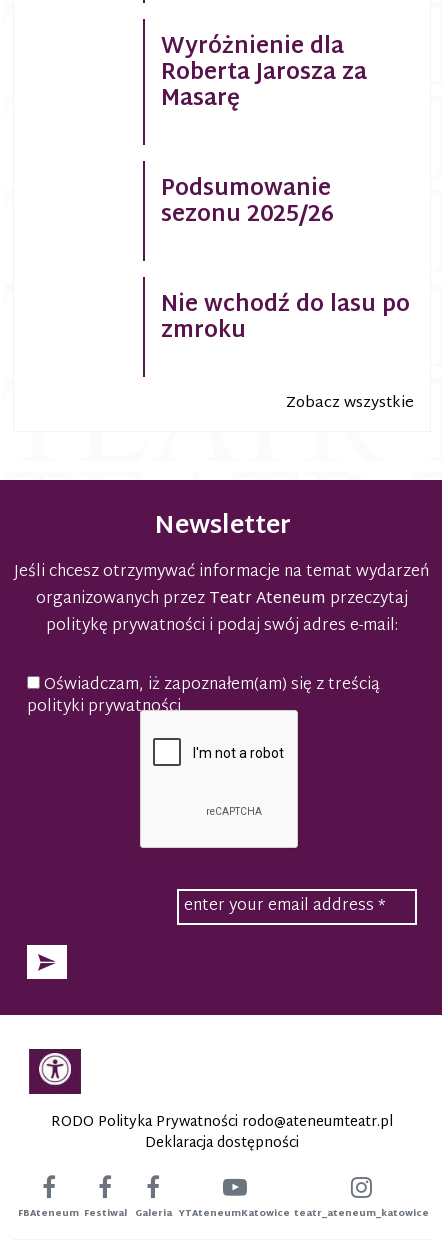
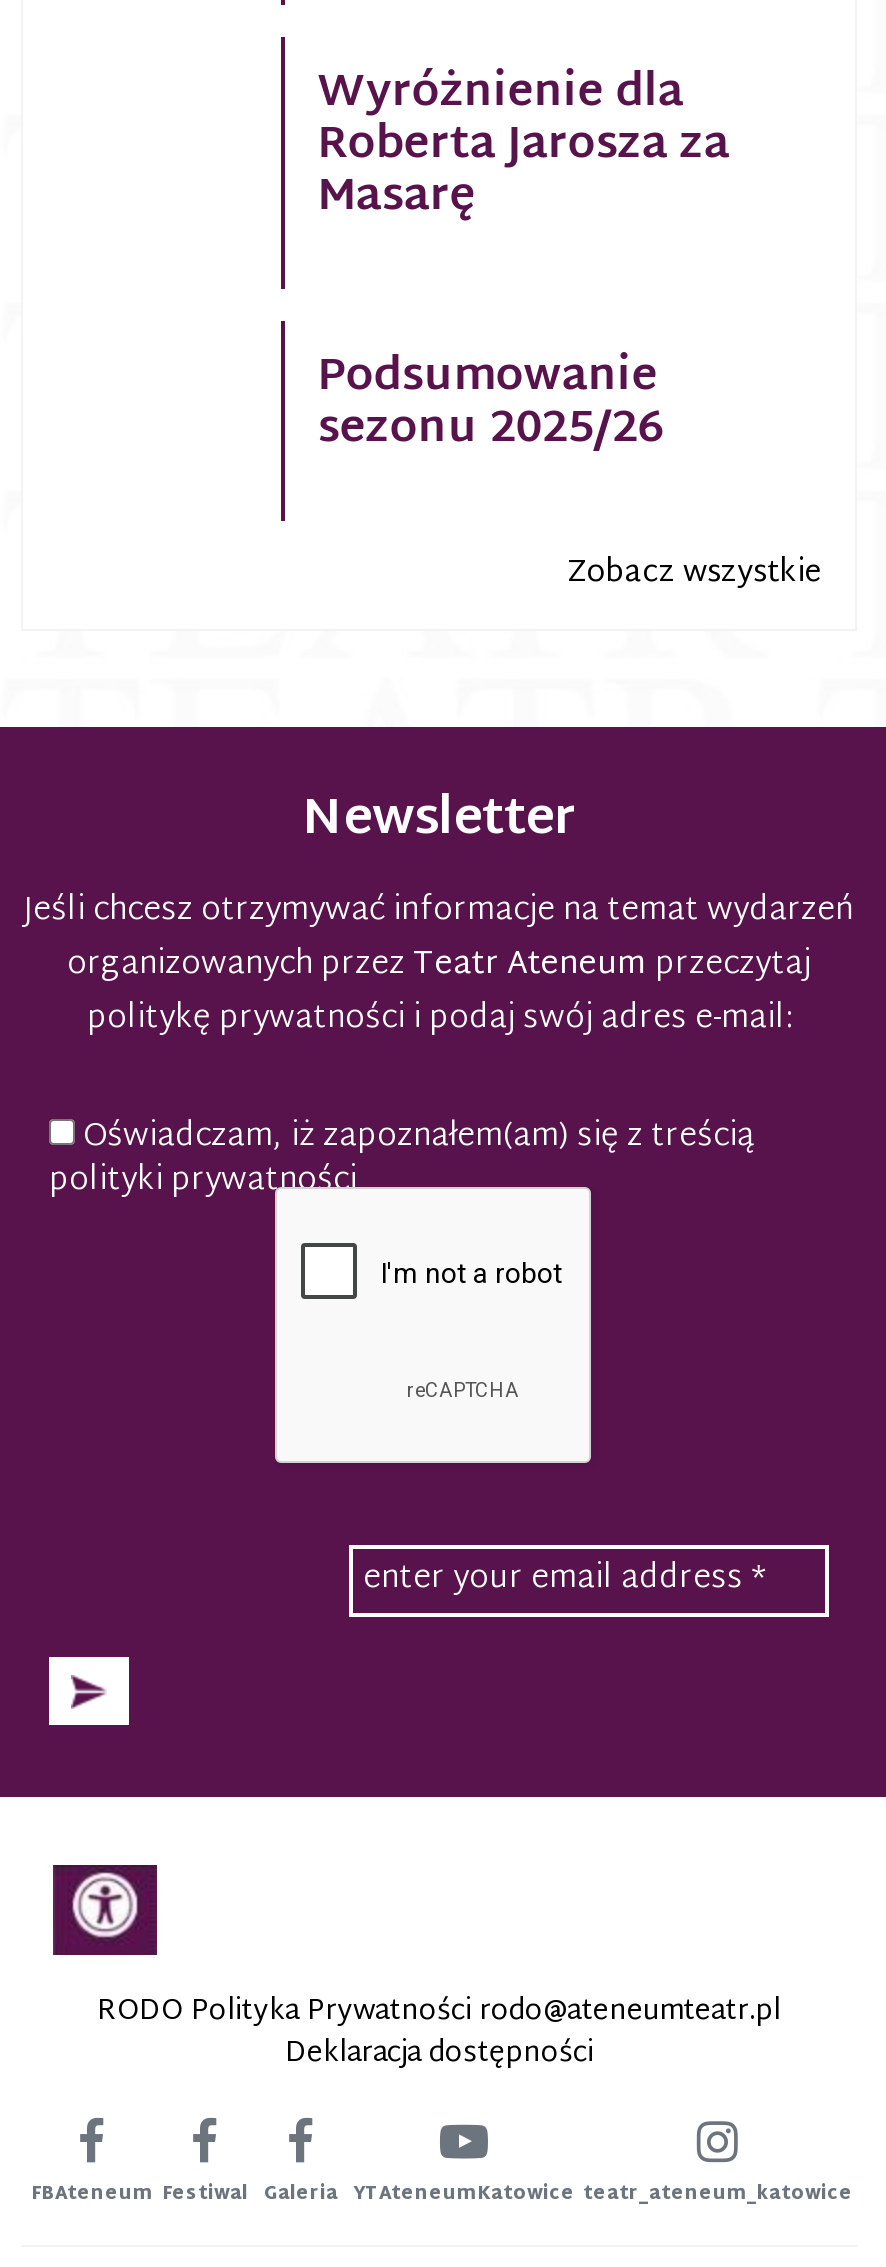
[161,286,410,352] Nie wchodź do lasu po | zmroku -> none

